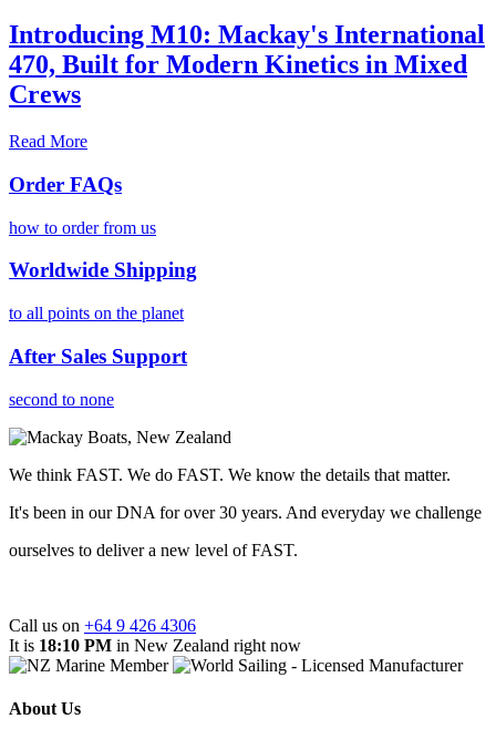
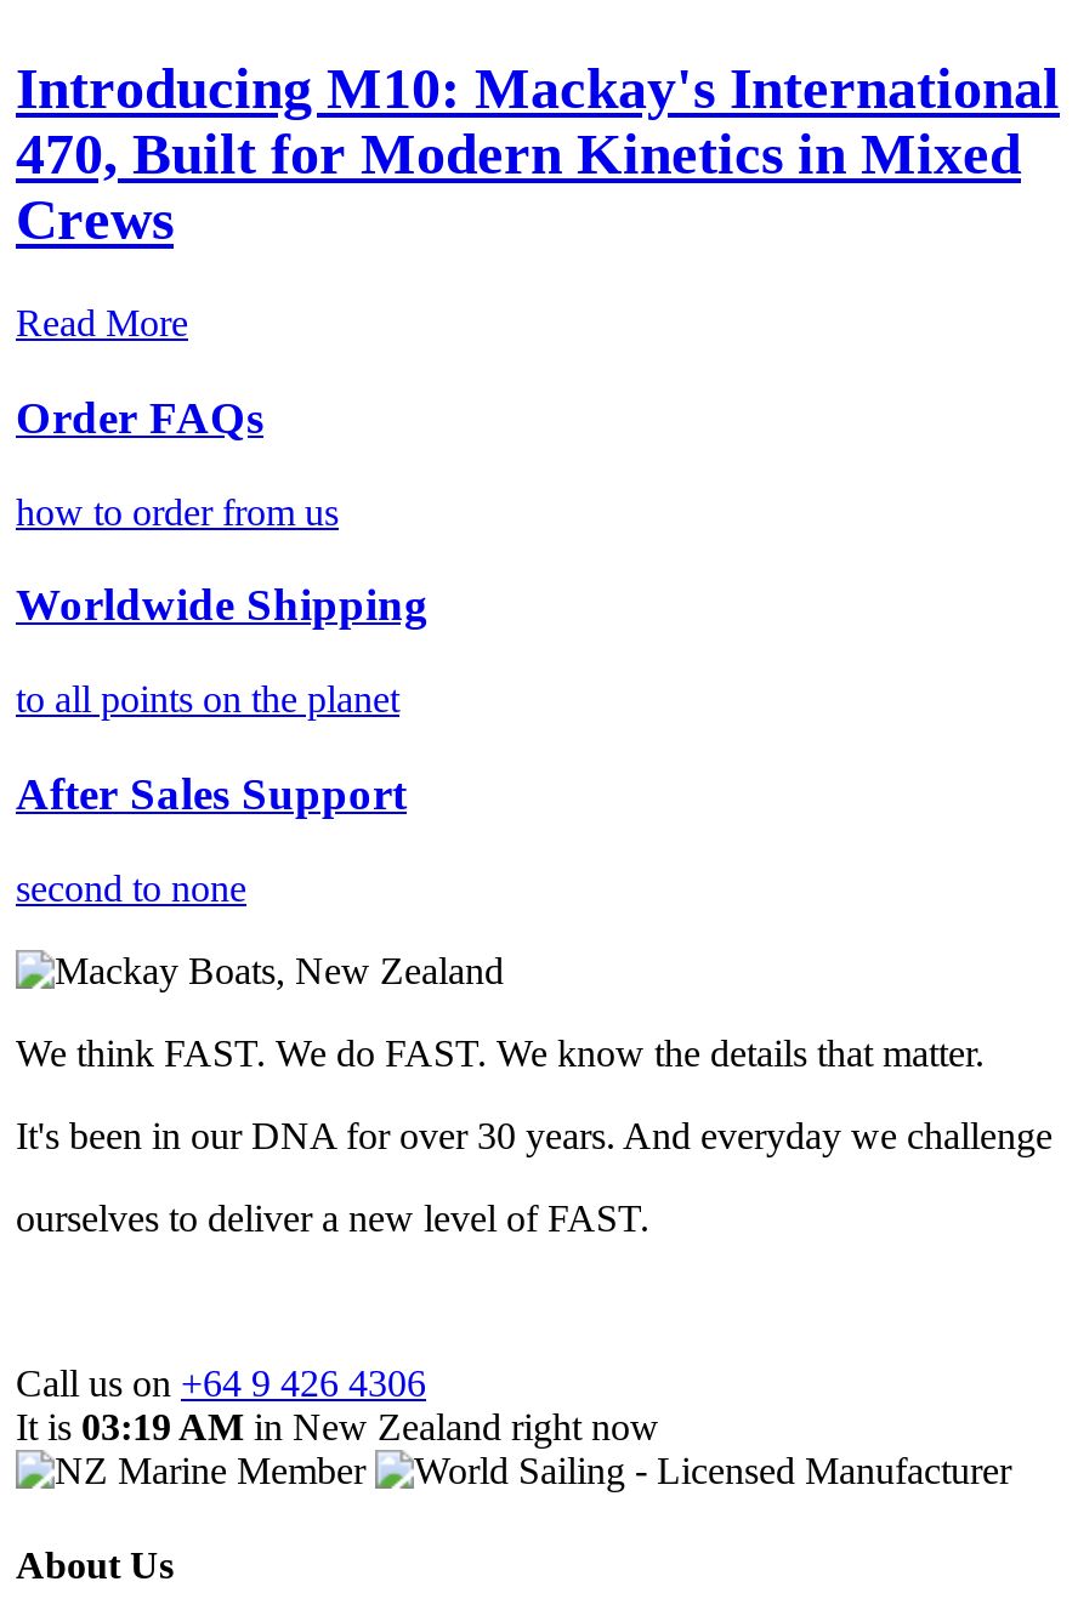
[9,635,301,654] It is 18:10 PM in New Zealand right now -> [16,1405,659,1446] It is 03:19 AM in New Zealand right now

